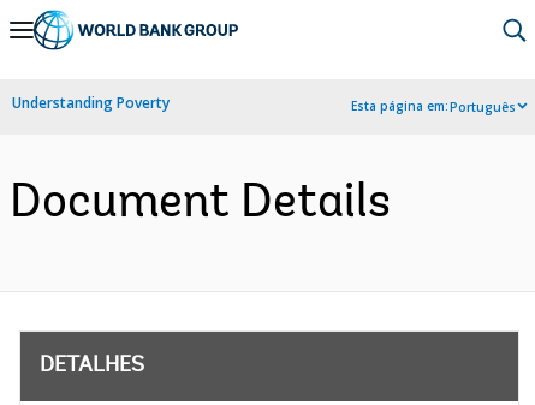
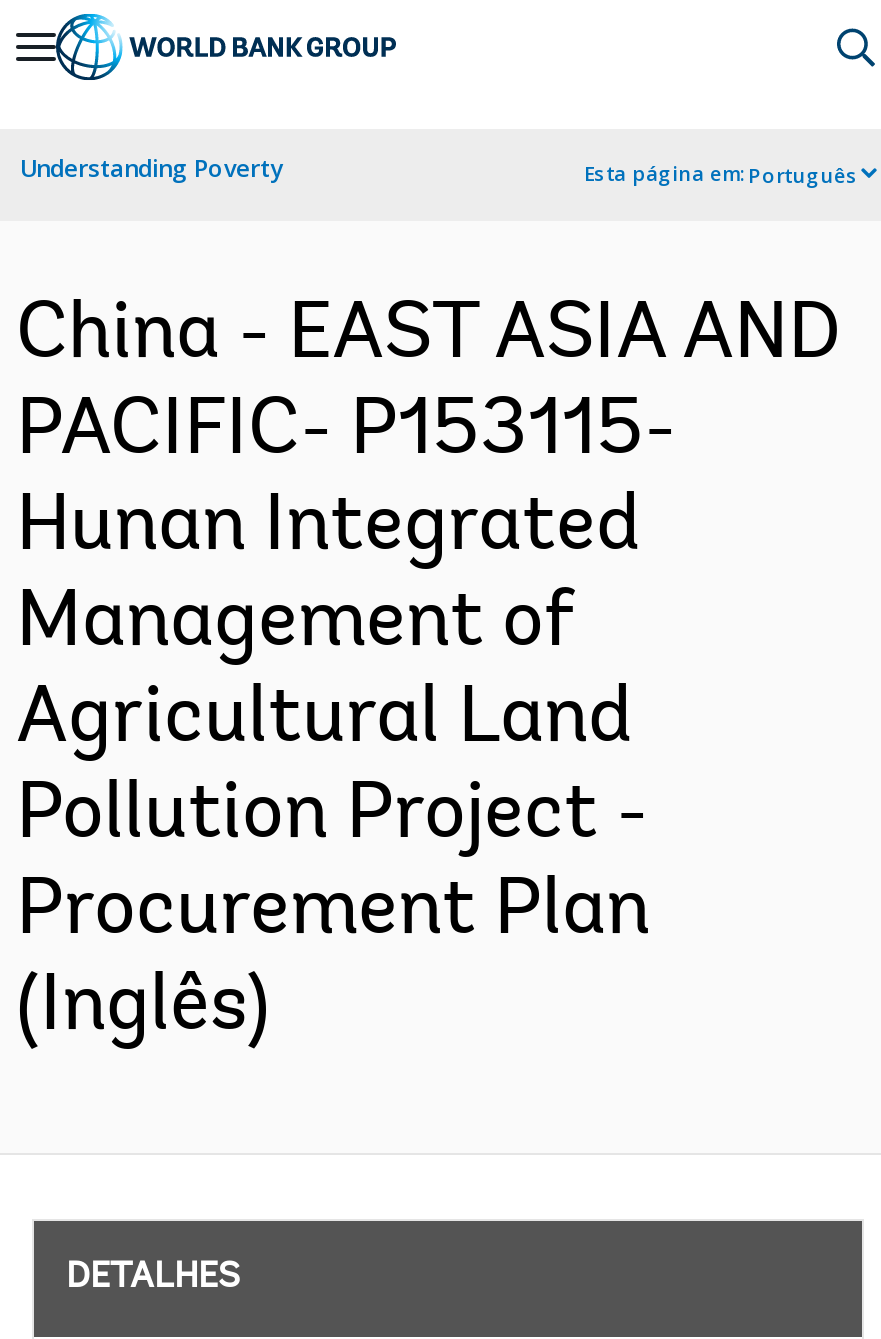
[10,180,391,228] Document Details -> [16,297,842,1049] China - EAST ASIA AND | PACIFIC- P153115- | Hunan Integrated | Management of | Agricultural Land | Pollution Project - | Procurement Plan | (Inglês)

